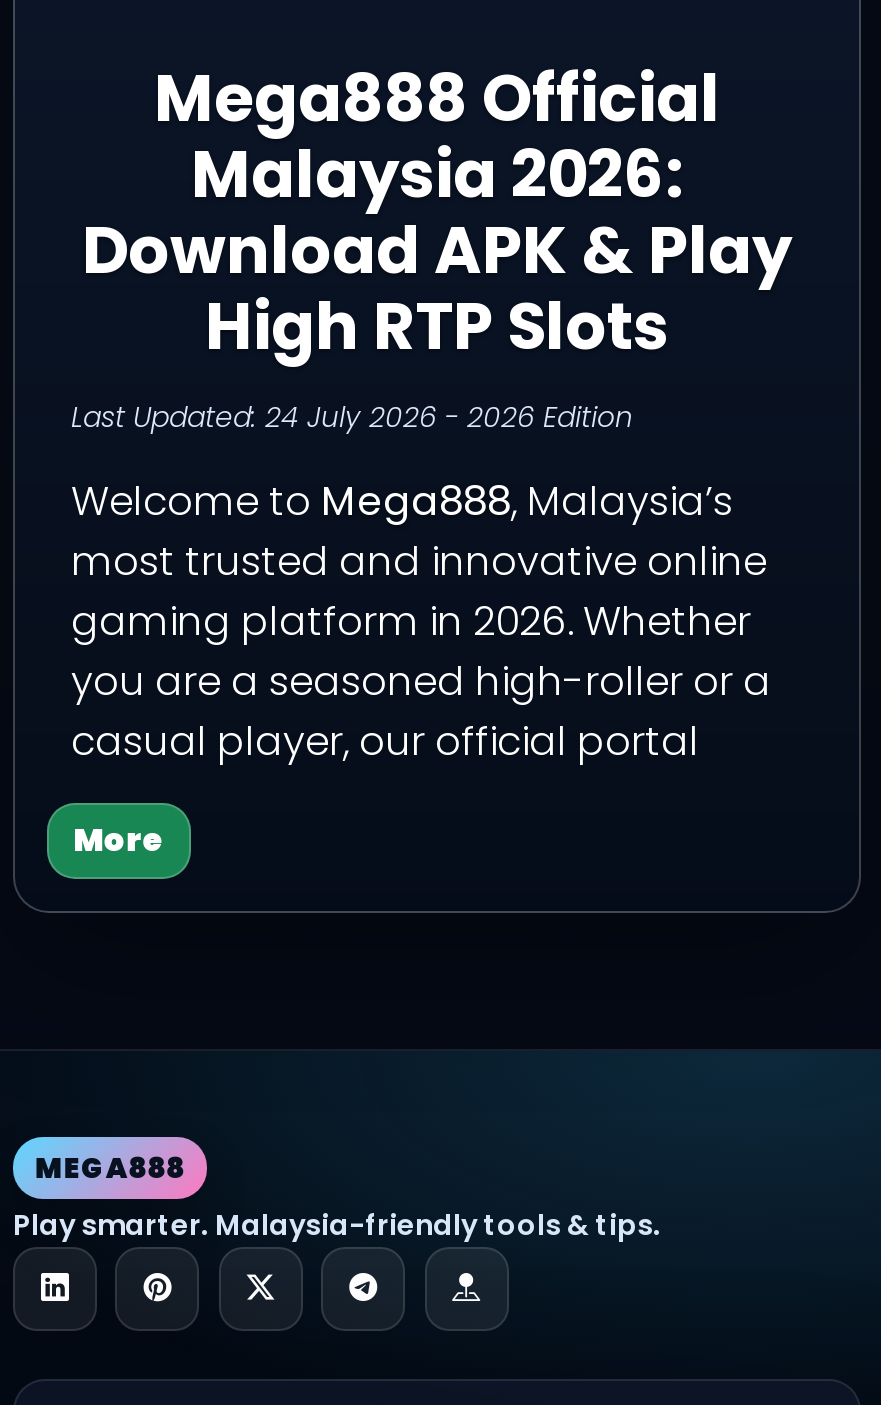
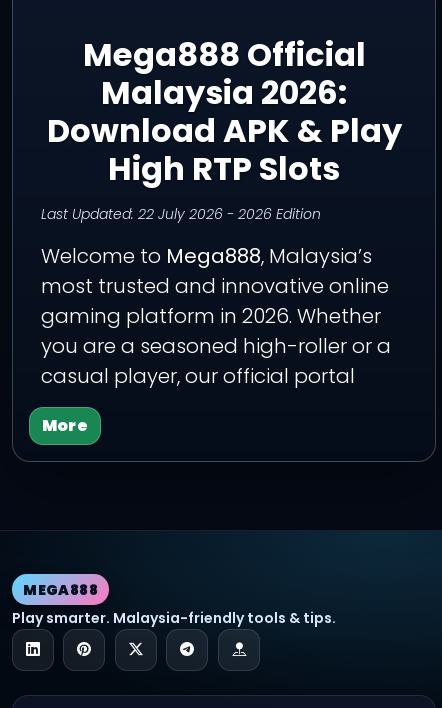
[71,397,633,437] Last Updated: 24 July 2026 - 2026 Edition -> [41,204,321,224] Last Updated: 22 July 2026 - 2026 Edition

